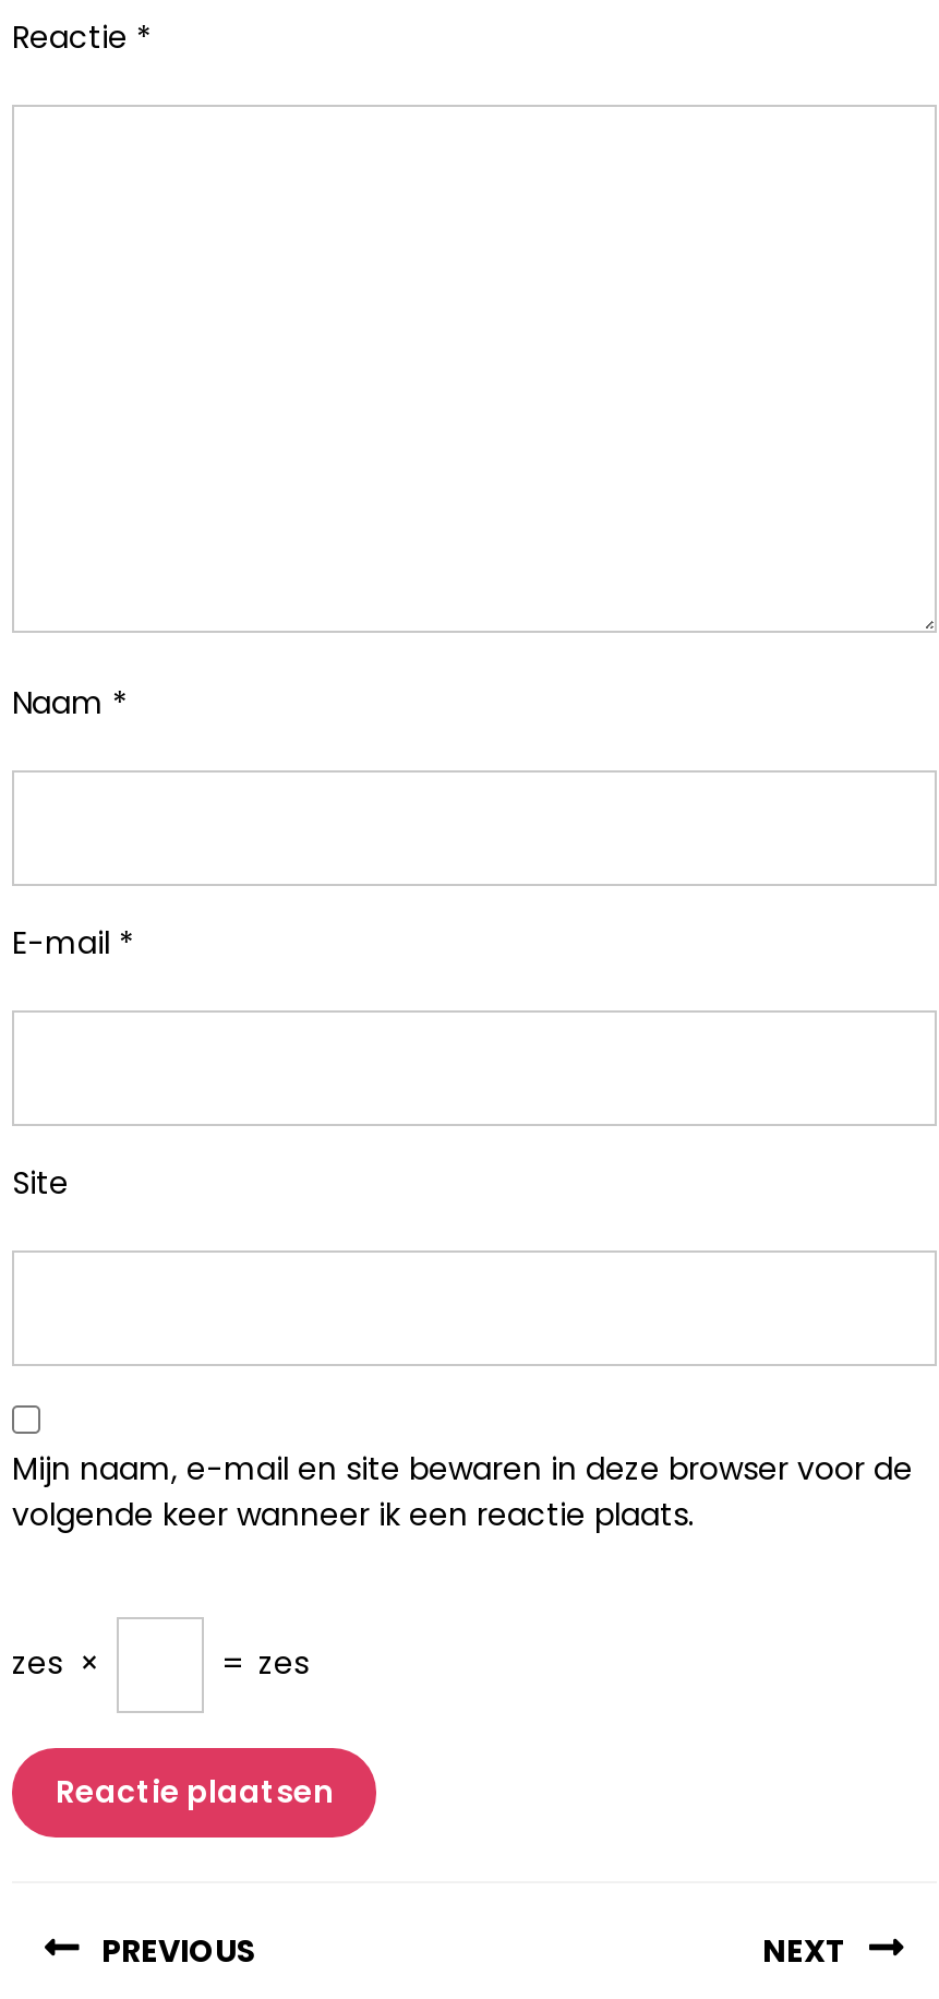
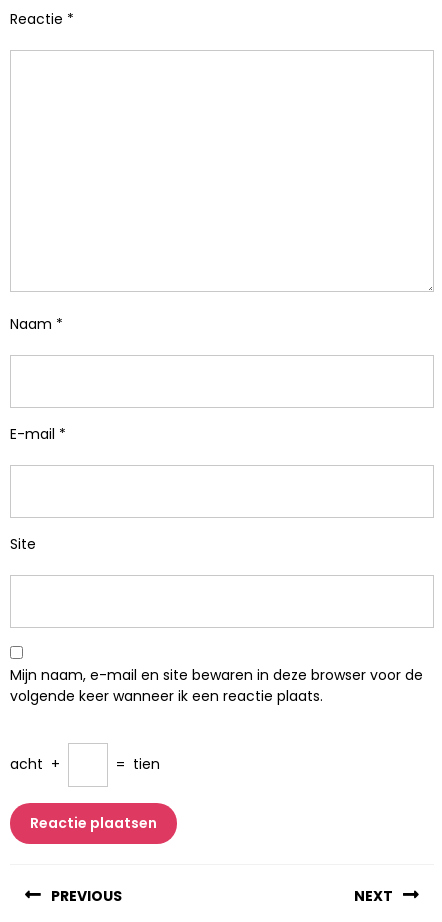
[12,1641,309,1685] zes × | = zes -> [10,754,160,774] acht + | = tien

